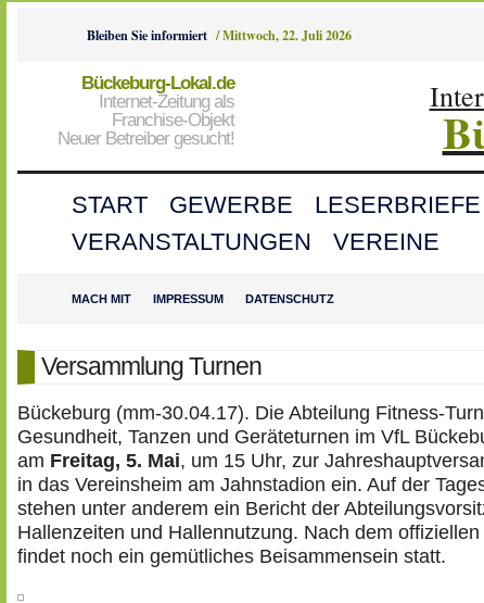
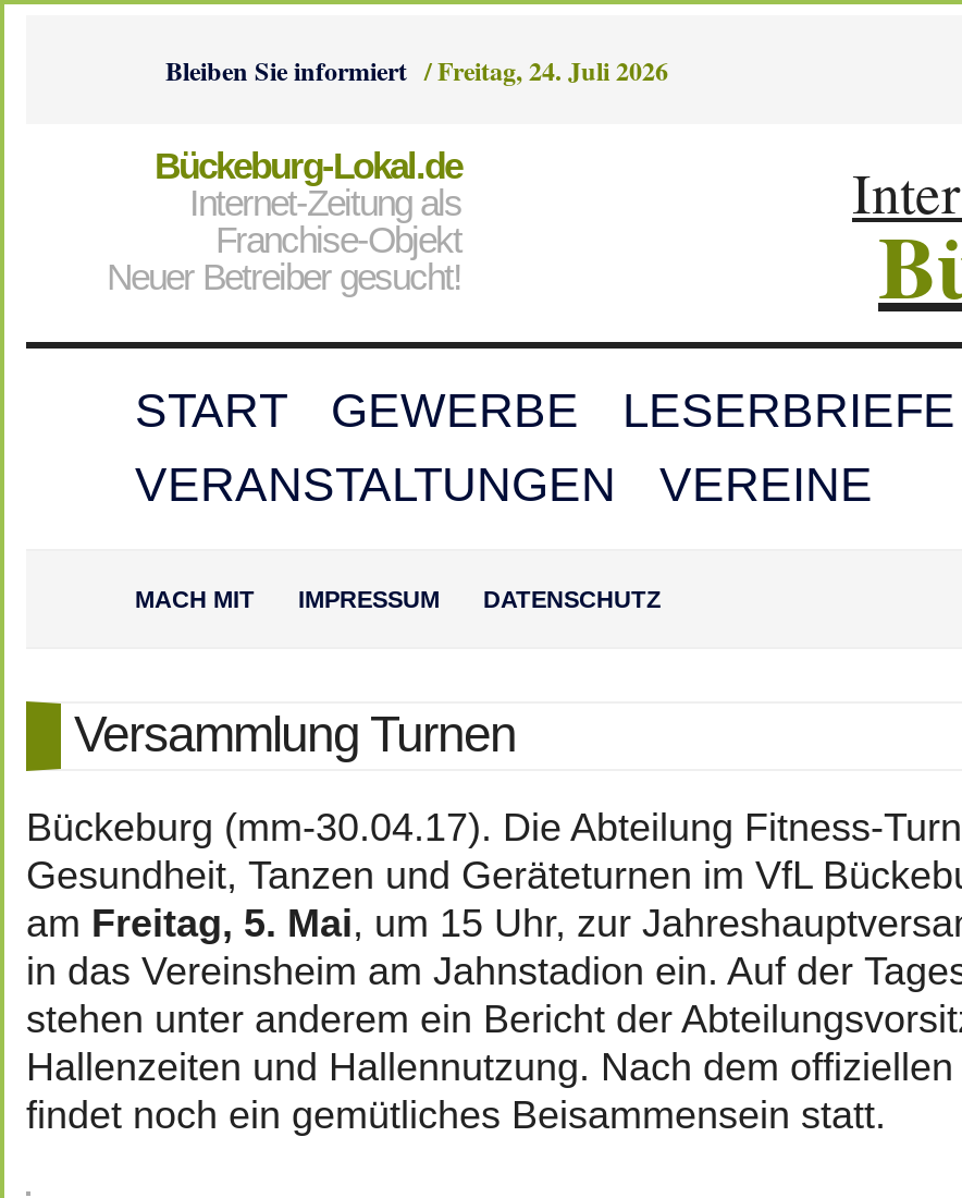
[87,26,352,44] Bleiben Sie informiert / Mittwoch, 22. Juli 2026 -> [165,52,668,89] Bleiben Sie informiert / Freitag, 24. Juli 2026

